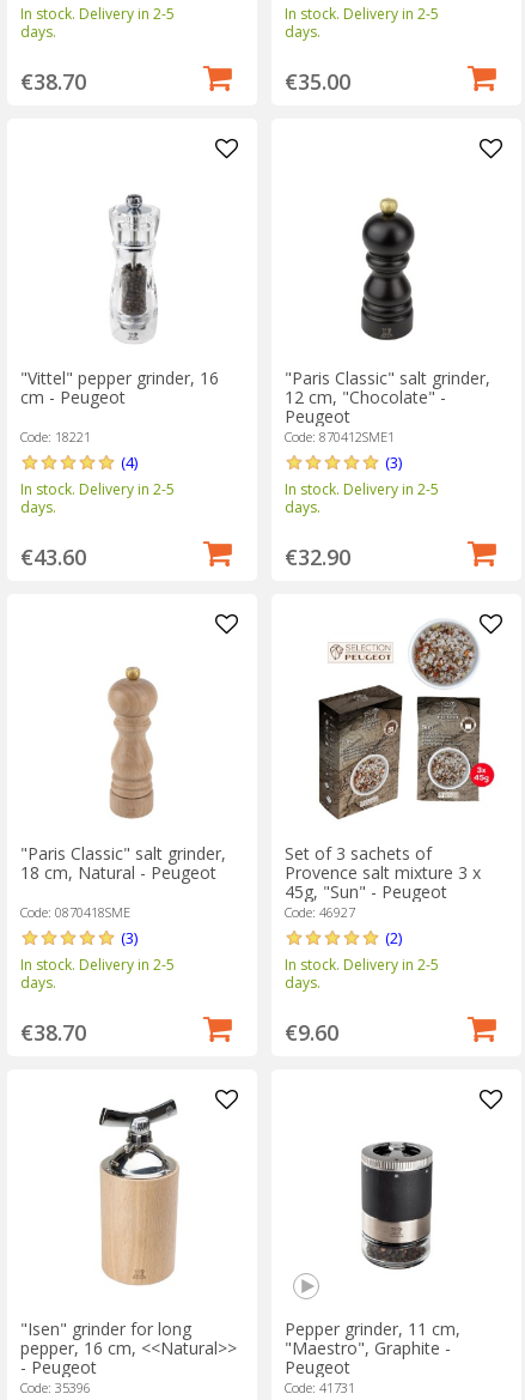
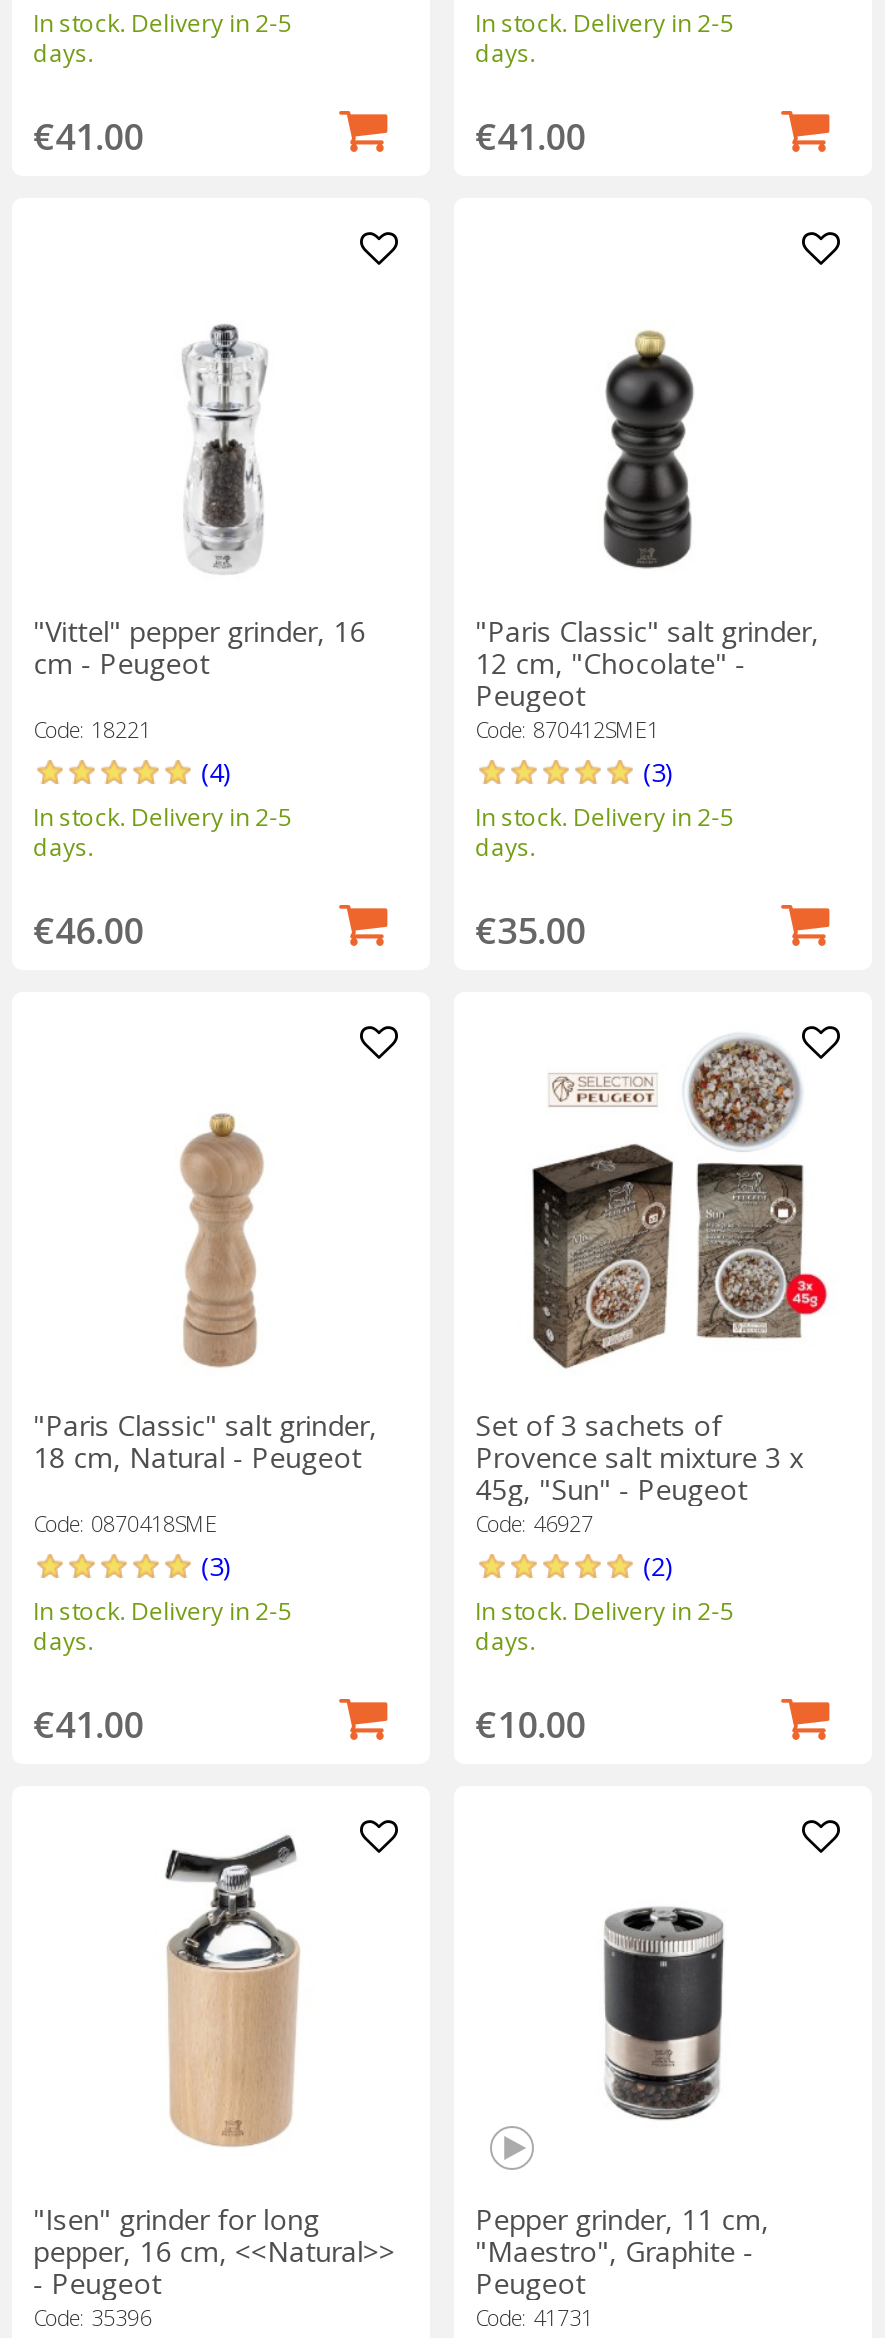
[20,67,86,96] €38.70 -> [33,112,143,160] €41.00
[284,67,350,96] €35.00 -> [475,112,585,160] €41.00
[20,543,86,571] €43.60 -> [33,906,143,954] €46.00
[284,543,350,571] €32.90 -> [475,906,585,954] €35.00
[20,1018,86,1047] €38.70 -> [33,1700,143,1748] €41.00
[284,1018,338,1047] €9.60 -> [475,1700,585,1748] €10.00

